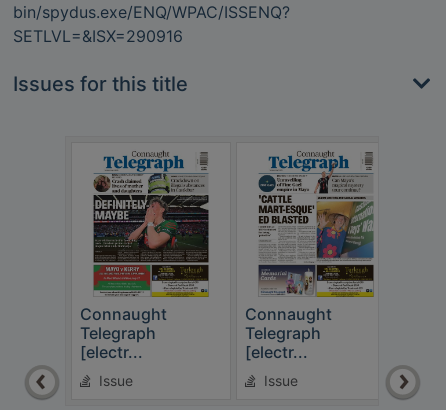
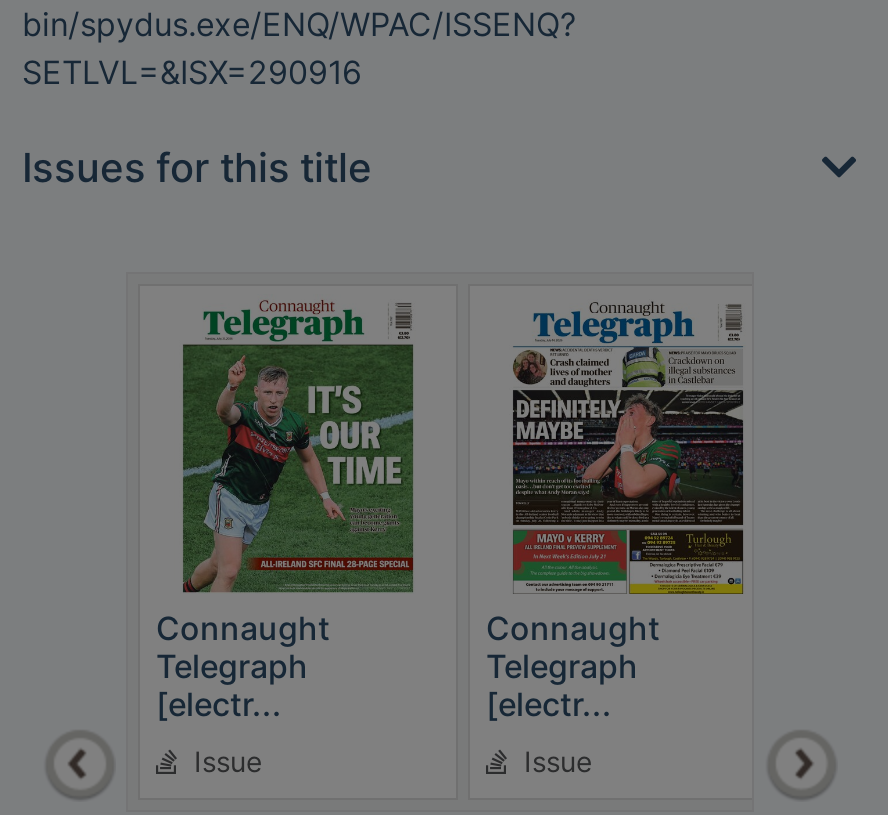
[93,151,209,298] [image] -> [180,304,414,594] [image]
[258,162,374,295] [image] -> [510,324,746,594] [image]

